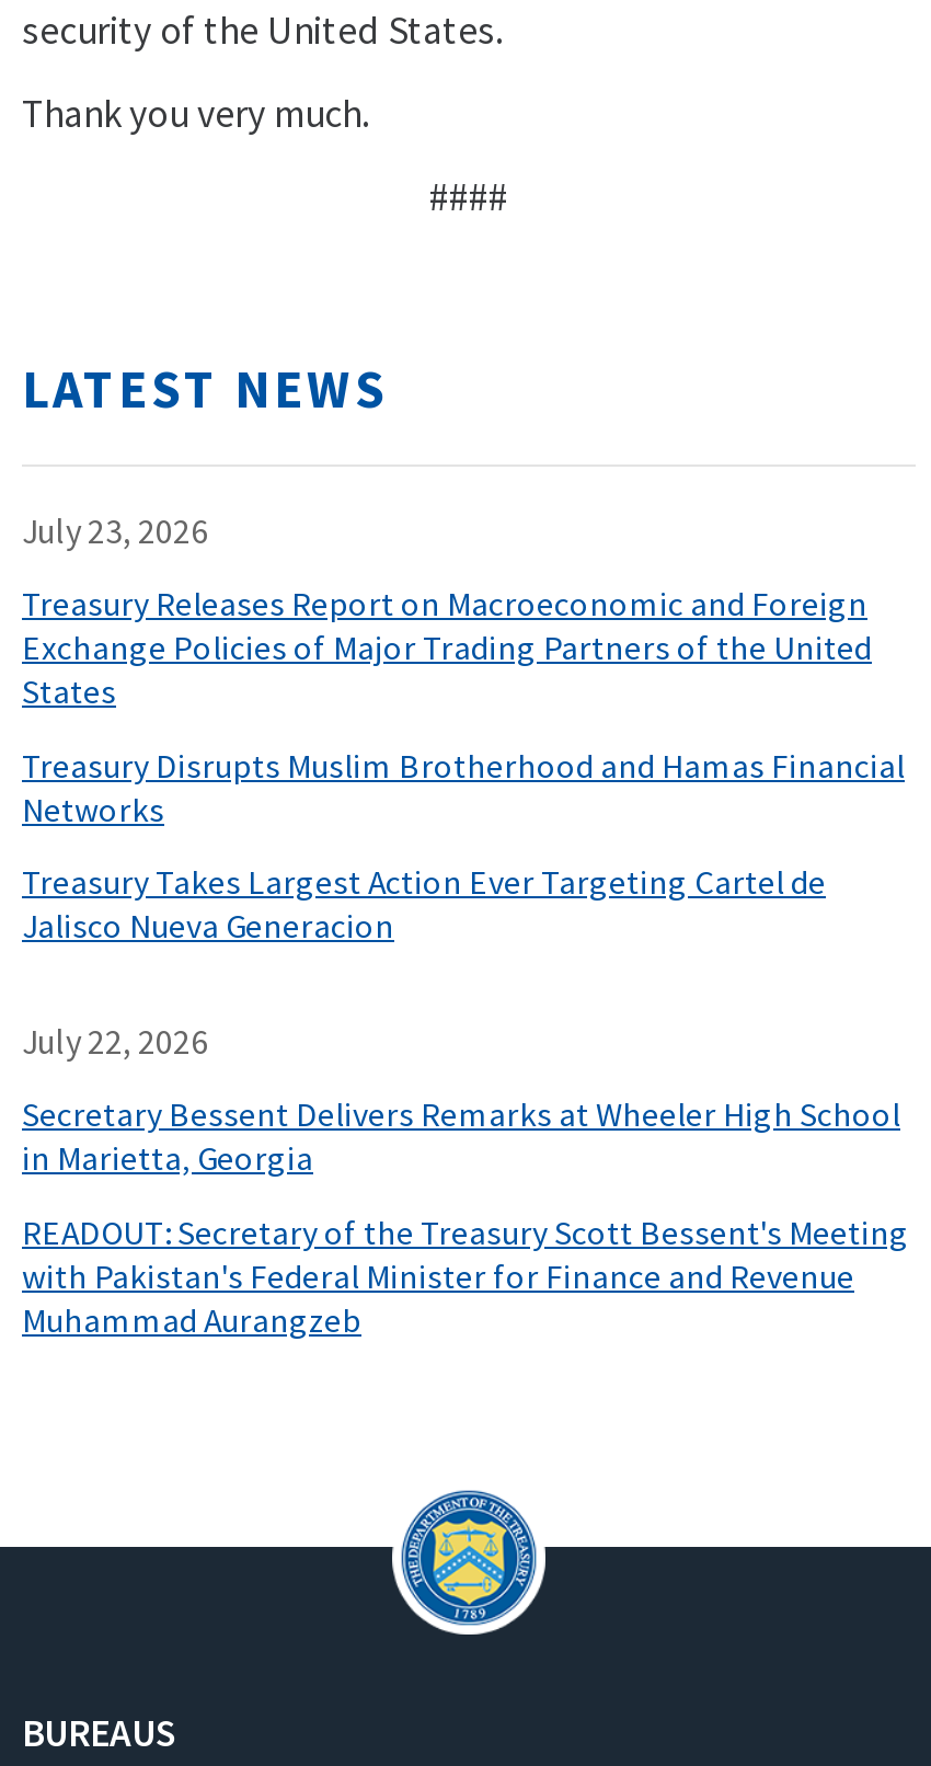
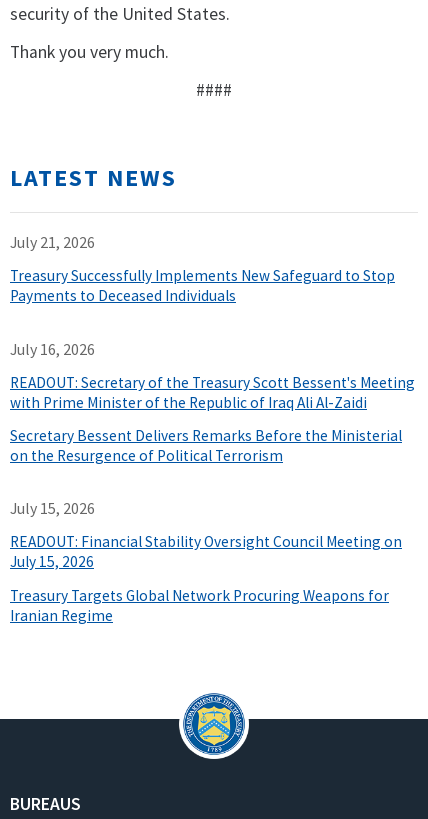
[22,508,905,1180] July 23, 2026 | Treasury Releases Report on Macroeconomic and Foreign | Exchange Policies of Major Trading Partners of the United | States | Treasury Disrupts Muslim Brotherhood and Hamas Financial | Networks | Treasury Takes Largest Action Ever Targeting Cartel de | Jalisco Nueva Generacion | July 22, 2026 | Secretary Bessent Delivers Remarks at Wheeler High School | in Marietta, Georgia -> [10,232,395,358] July 21, 2026 | Treasury Successfully Implements New Safeguard to Stop | Payments to Deceased Individuals | July 16, 2026
moved [22,1211,909,1253] -> [10,372,415,391]: READOUT: Secretary of the Treasury Scott Bessent's Meeting
[22,1255,854,1341] with Pakistan's Federal Minister for Finance and Revenue | Muhammad Aurangzeb -> [10,392,402,625] with Prime Minister of the Republic of Iraq Ali Al-Zaidi | Secretary Bessent Delivers Remarks Before the Ministerial | on the Resurgence of Political Terrorism | July 15, 2026 | READOUT: Financial Stability Oversight Council Meeting on | July 15, 2026 | Treasury Targets Global Network Procuring Weapons for | Iranian Regime

